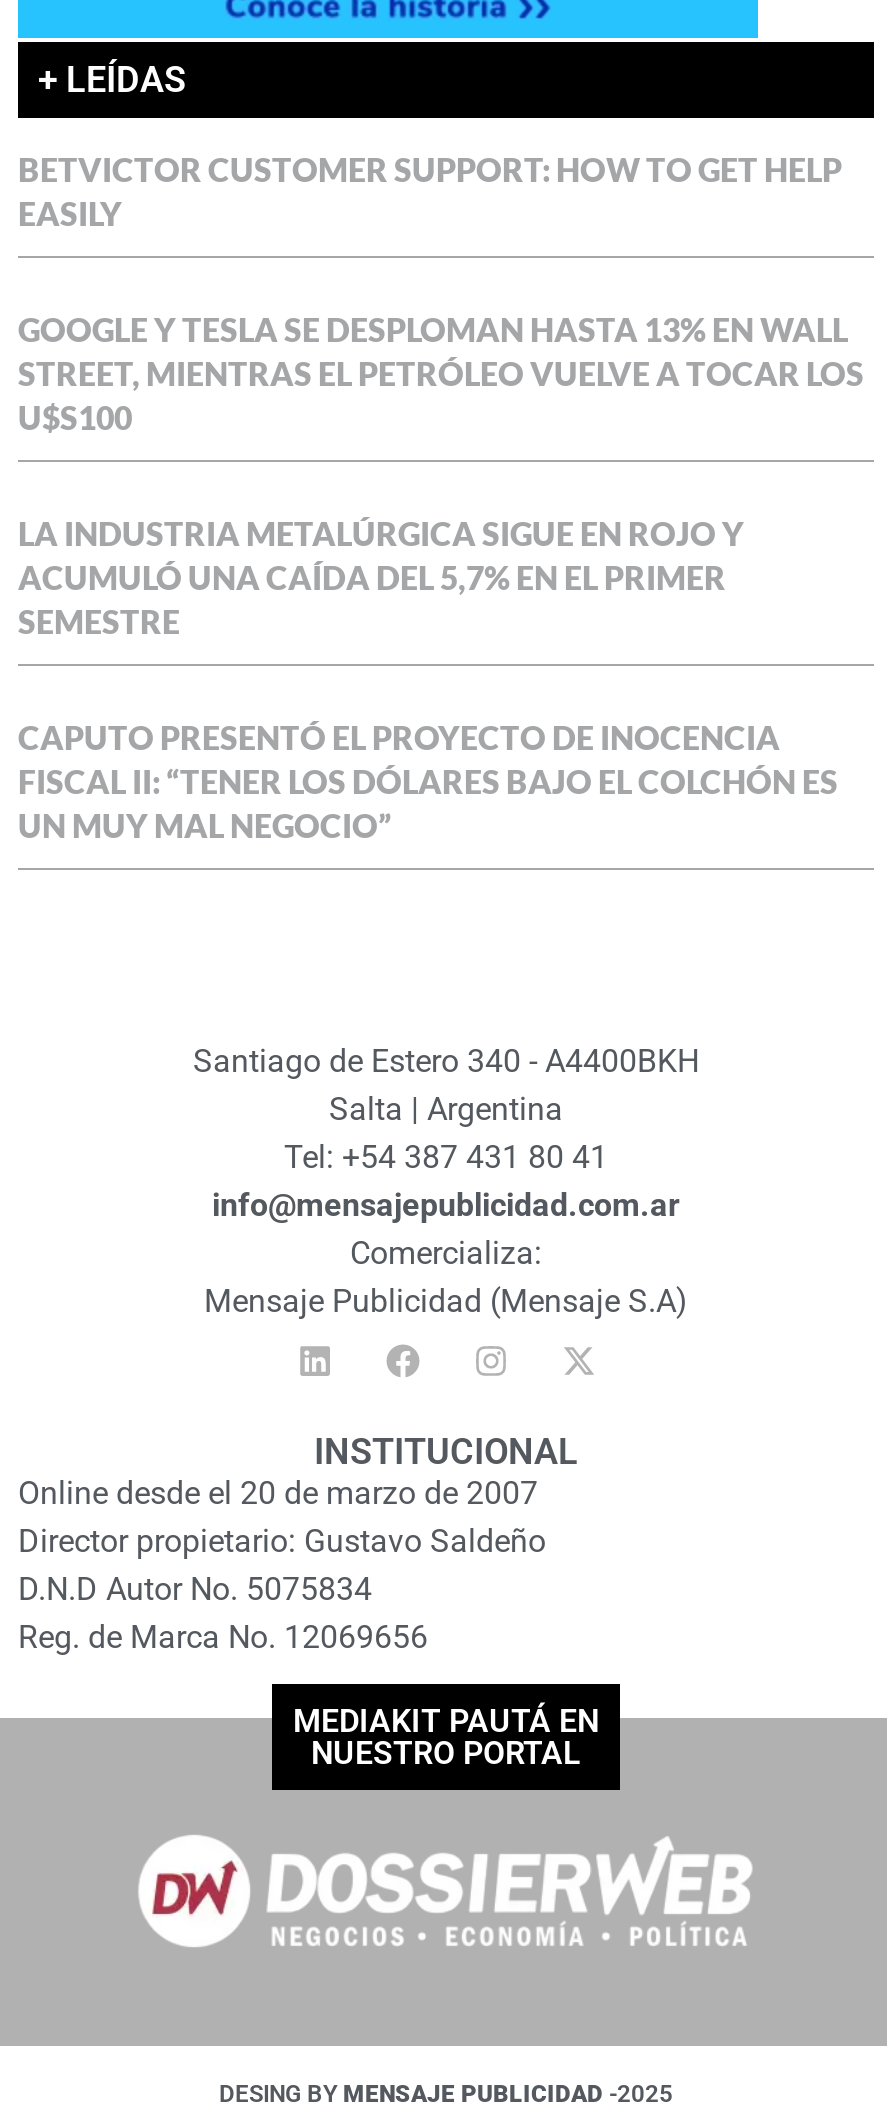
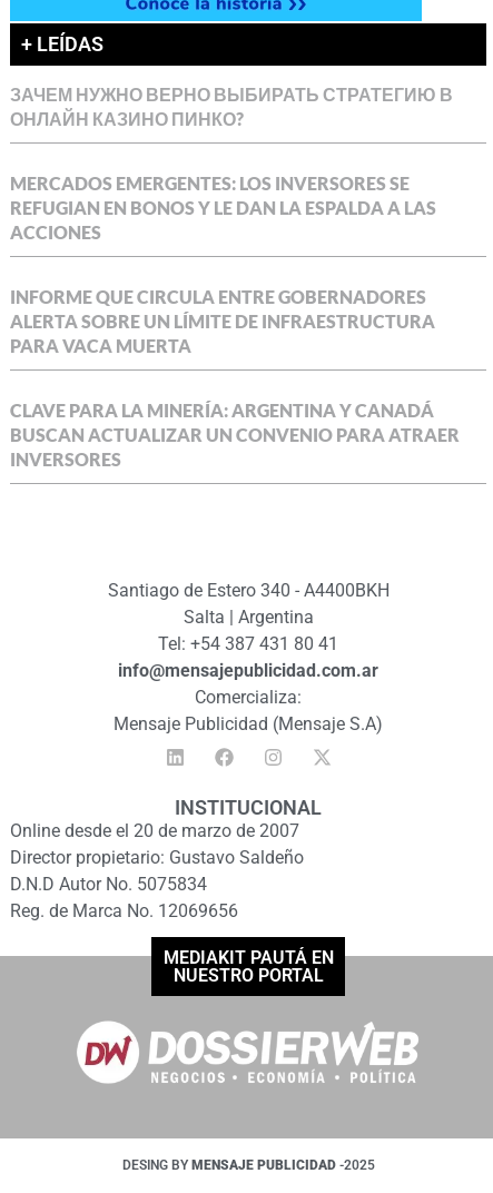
[18,151,842,233] BETVICTOR CUSTOMER SUPPORT: HOW TO GET HELP | EASILY -> [10,84,453,130] ЗАЧЕМ НУЖНО ВЕРНО ВЫБИРАТЬ СТРАТЕГИЮ В | ОНЛАЙН КАЗИНО ПИНКО?
[18,311,864,437] GOOGLE Y TESLA SE DESPLOMAN HASTA 13% EN WALL | STREET, MIENTRAS EL PETRÓLEO VUELVE A TOCAR LOS | U$S100 -> [10,173,436,243] MERCADOS EMERGENTES: LOS INVERSORES SE | REFUGIAN EN BONOS Y LE DAN LA ESPALDA A LAS | ACCIONES
[18,515,744,641] LA INDUSTRIA METALÚRGICA SIGUE EN ROJO Y | ACUMULÓ UNA CAÍDA DEL 5,7% EN EL PRIMER | SEMESTRE -> [10,287,435,357] INFORME QUE CIRCULA ENTRE GOBERNADORES | ALERTA SOBRE UN LÍMITE DE INFRAESTRUCTURA | PARA VACA MUERTA
[18,719,838,845] CAPUTO PRESENTÓ EL PROYECTO DE INOCENCIA | FISCAL II: “TENER LOS DÓLARES BAJO EL COLCHÓN ES | UN MUY MAL NEGOCIO” -> [10,400,460,470] CLAVE PARA LA MINERÍA: ARGENTINA Y CANADÁ | BUSCAN ACTUALIZAR UN CONVENIO PARA ATRAER | INVERSORES

